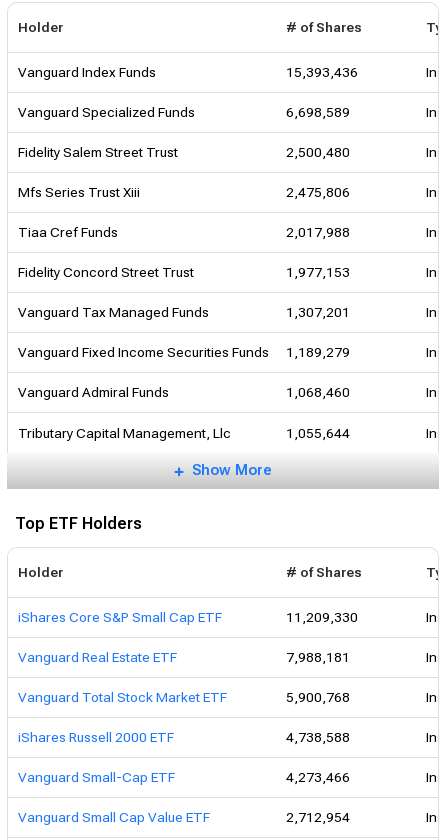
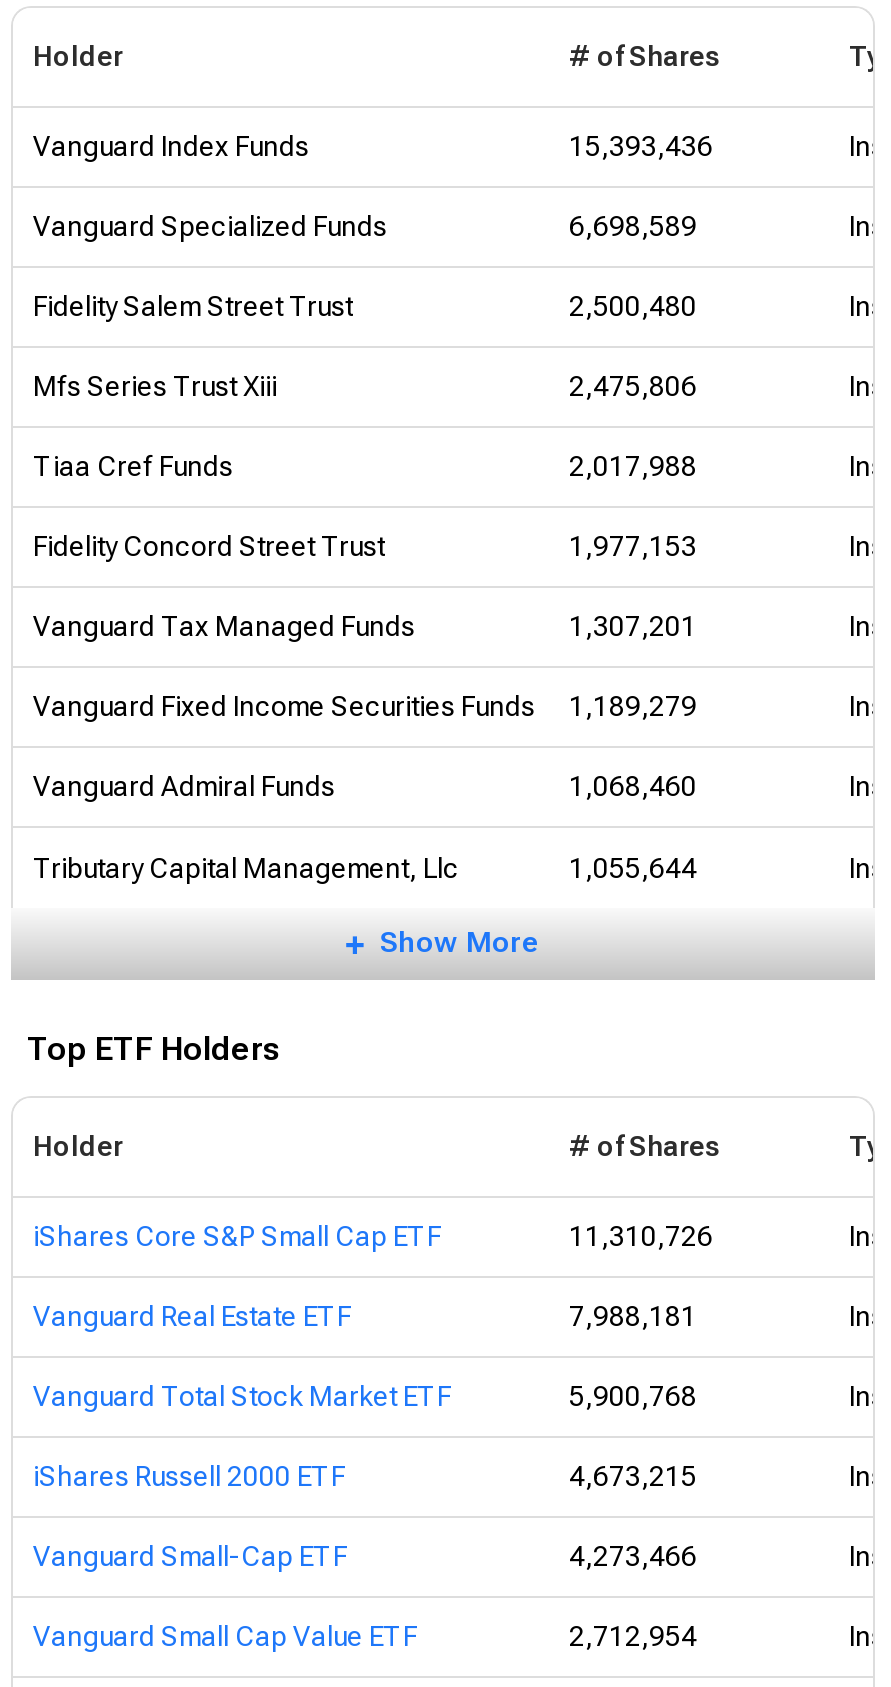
[286,609,358,625] 11,209,330 -> [569,1220,713,1252] 11,310,726
[286,729,350,745] 4,738,588 -> [569,1460,697,1492] 4,673,215

